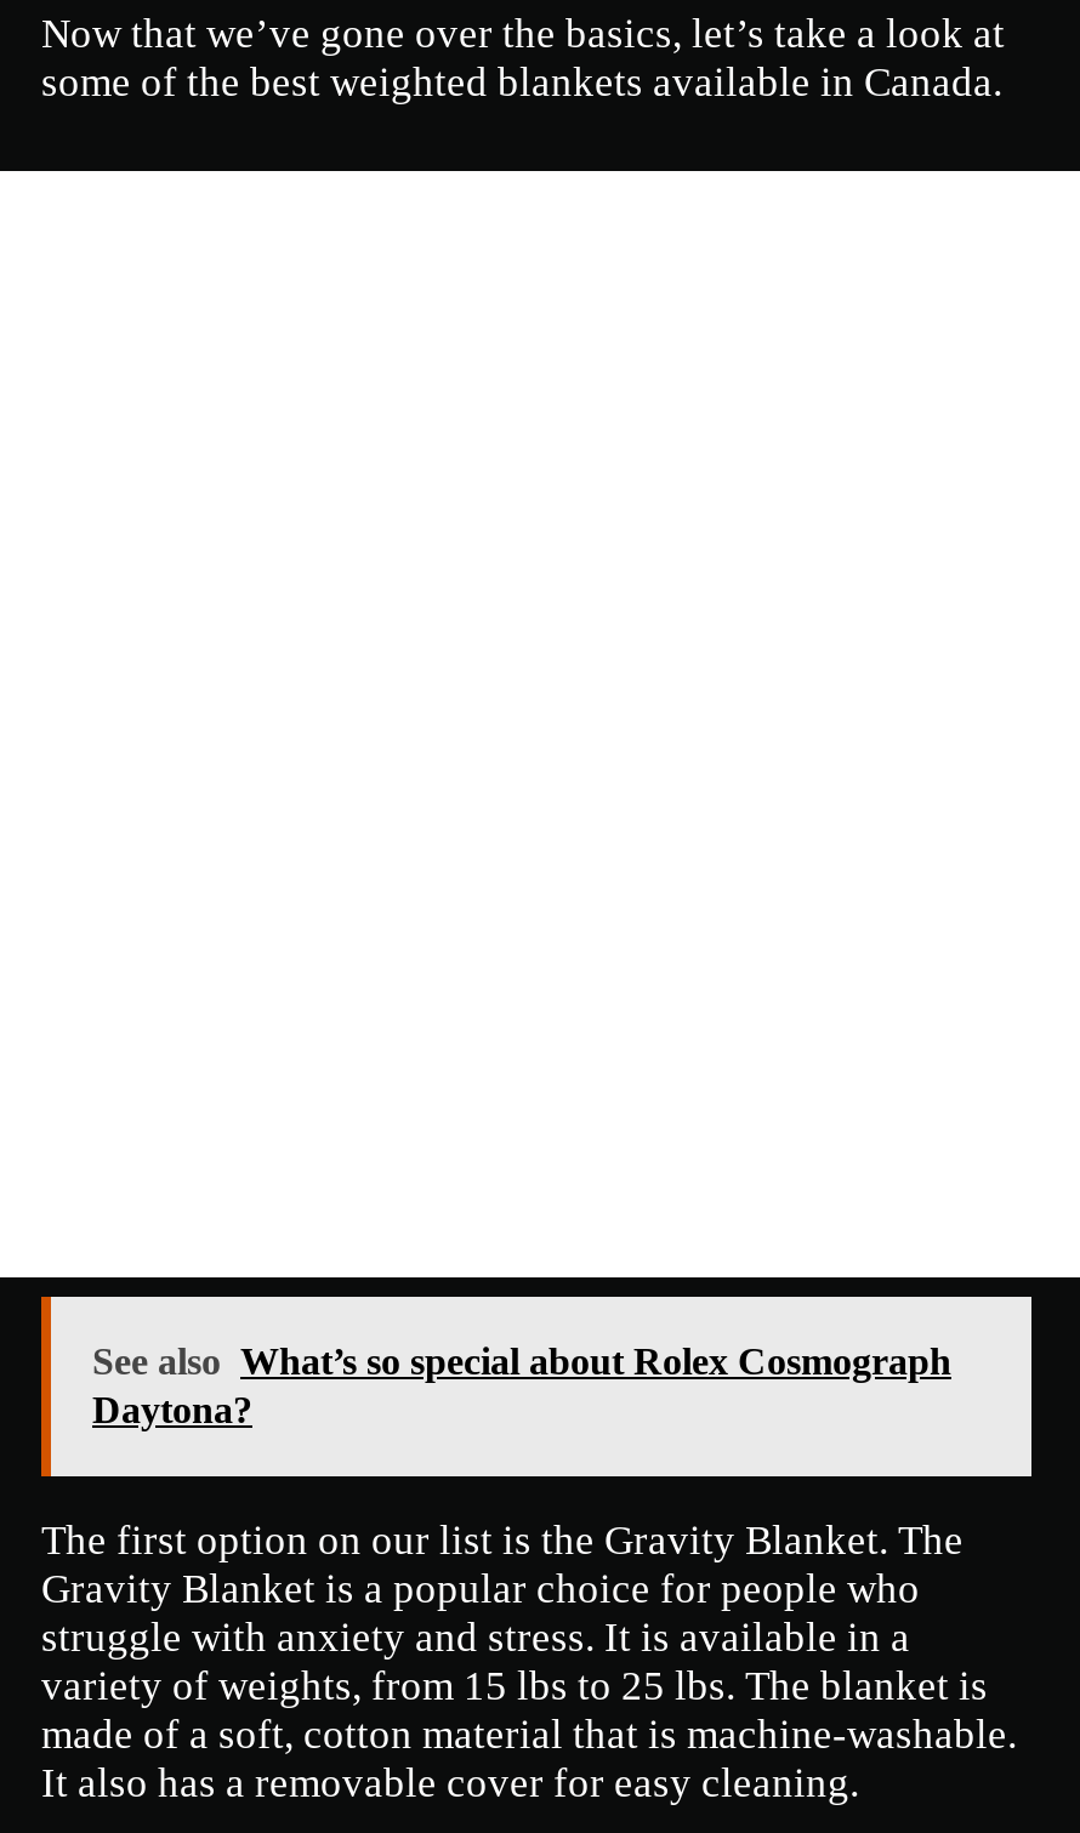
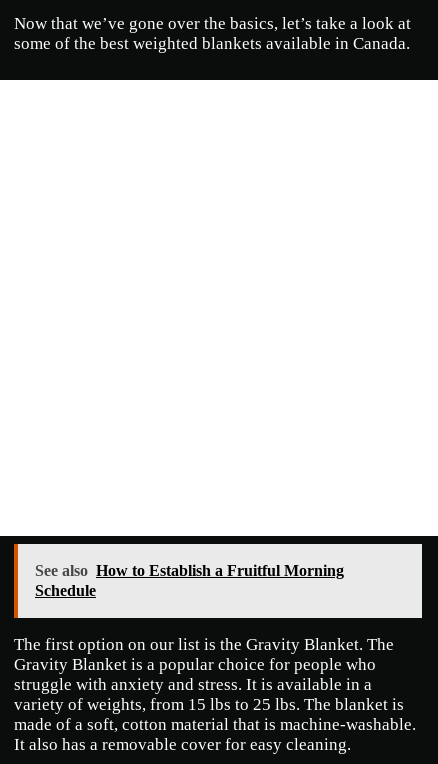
[92,1340,951,1430] See also What’s so special about Rolex Cosmograph | Daytona? -> [35,562,344,599] See also How to Establish a Fruitful Morning | Schedule

